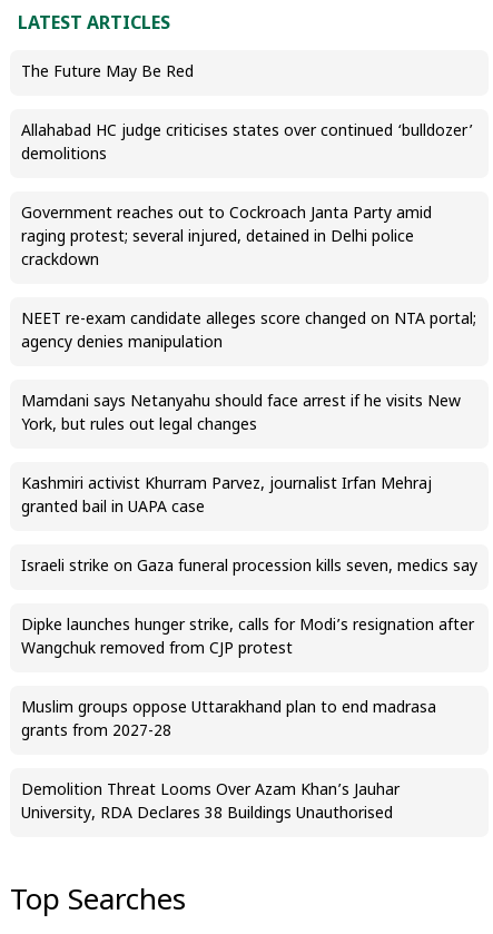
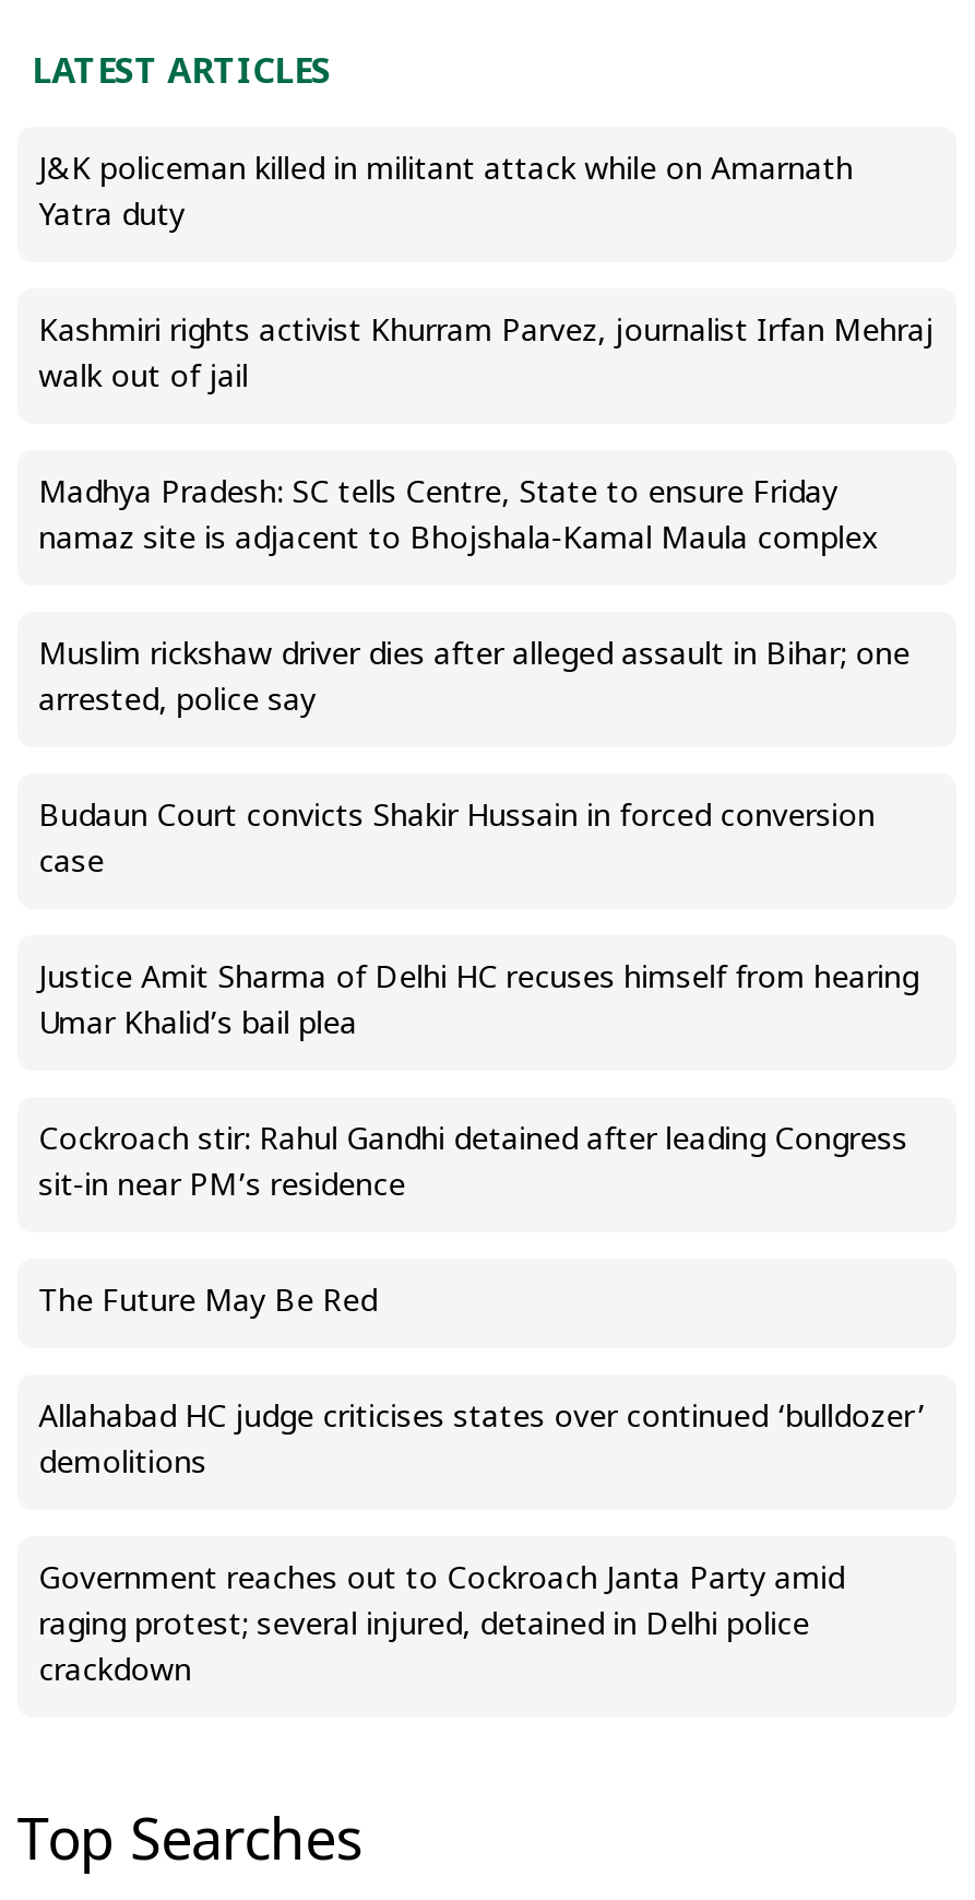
none -> [38,151,934,1208] J&K policeman killed in militant attack while on Amarnath | Yatra duty | Kashmiri rights activist Khurram Parvez, journalist Irfan Mehraj | walk out of jail | Madhya Pradesh: SC tells Centre, State to ensure Friday | namaz site is adjacent to Bhojshala-Kamal Maula complex | Muslim rickshaw driver dies after alleged assault in Bihar; one | arrested, police say | Budaun Court convicts Shakir Hussain in forced conversion | case | Justice Amit Sharma of Delhi HC recuses himself from hearing | Umar Khalid’s bail plea | Cockroach stir: Rahul Gandhi detained after leading Congress | sit-in near PM’s residence
moved [21,63,473,272] -> [38,1282,925,1693]: The Future May Be Red | Allahabad HC judge criticises states over continued ‘bulldozer’ | demolitions | Government reaches out to Cockroach Janta Party amid | raging protest; several injured, detained in Delhi police | crackdown
[21,310,477,825] NEET re-exam candidate alleges score changed on NTA portal; | agency denies manipulation | Mamdani says Netanyahu should face arrest if he visits New | York, but rules out legal changes | Kashmiri activist Khurram Parvez, journalist Irfan Mehraj | granted bail in UAPA case | Israeli strike on Gaza funeral procession kills seven, medics say | Dipke launches hunger strike, calls for Modi’s resignation after | Wangchuk removed from CJP protest | Muslim groups oppose Uttarakhand plan to end madrasa | grants from 2027-28 | Demolition Threat Looms Over Azam Khan’s Jauhar | University, RDA Declares 38 Buildings Unauthorised -> none

